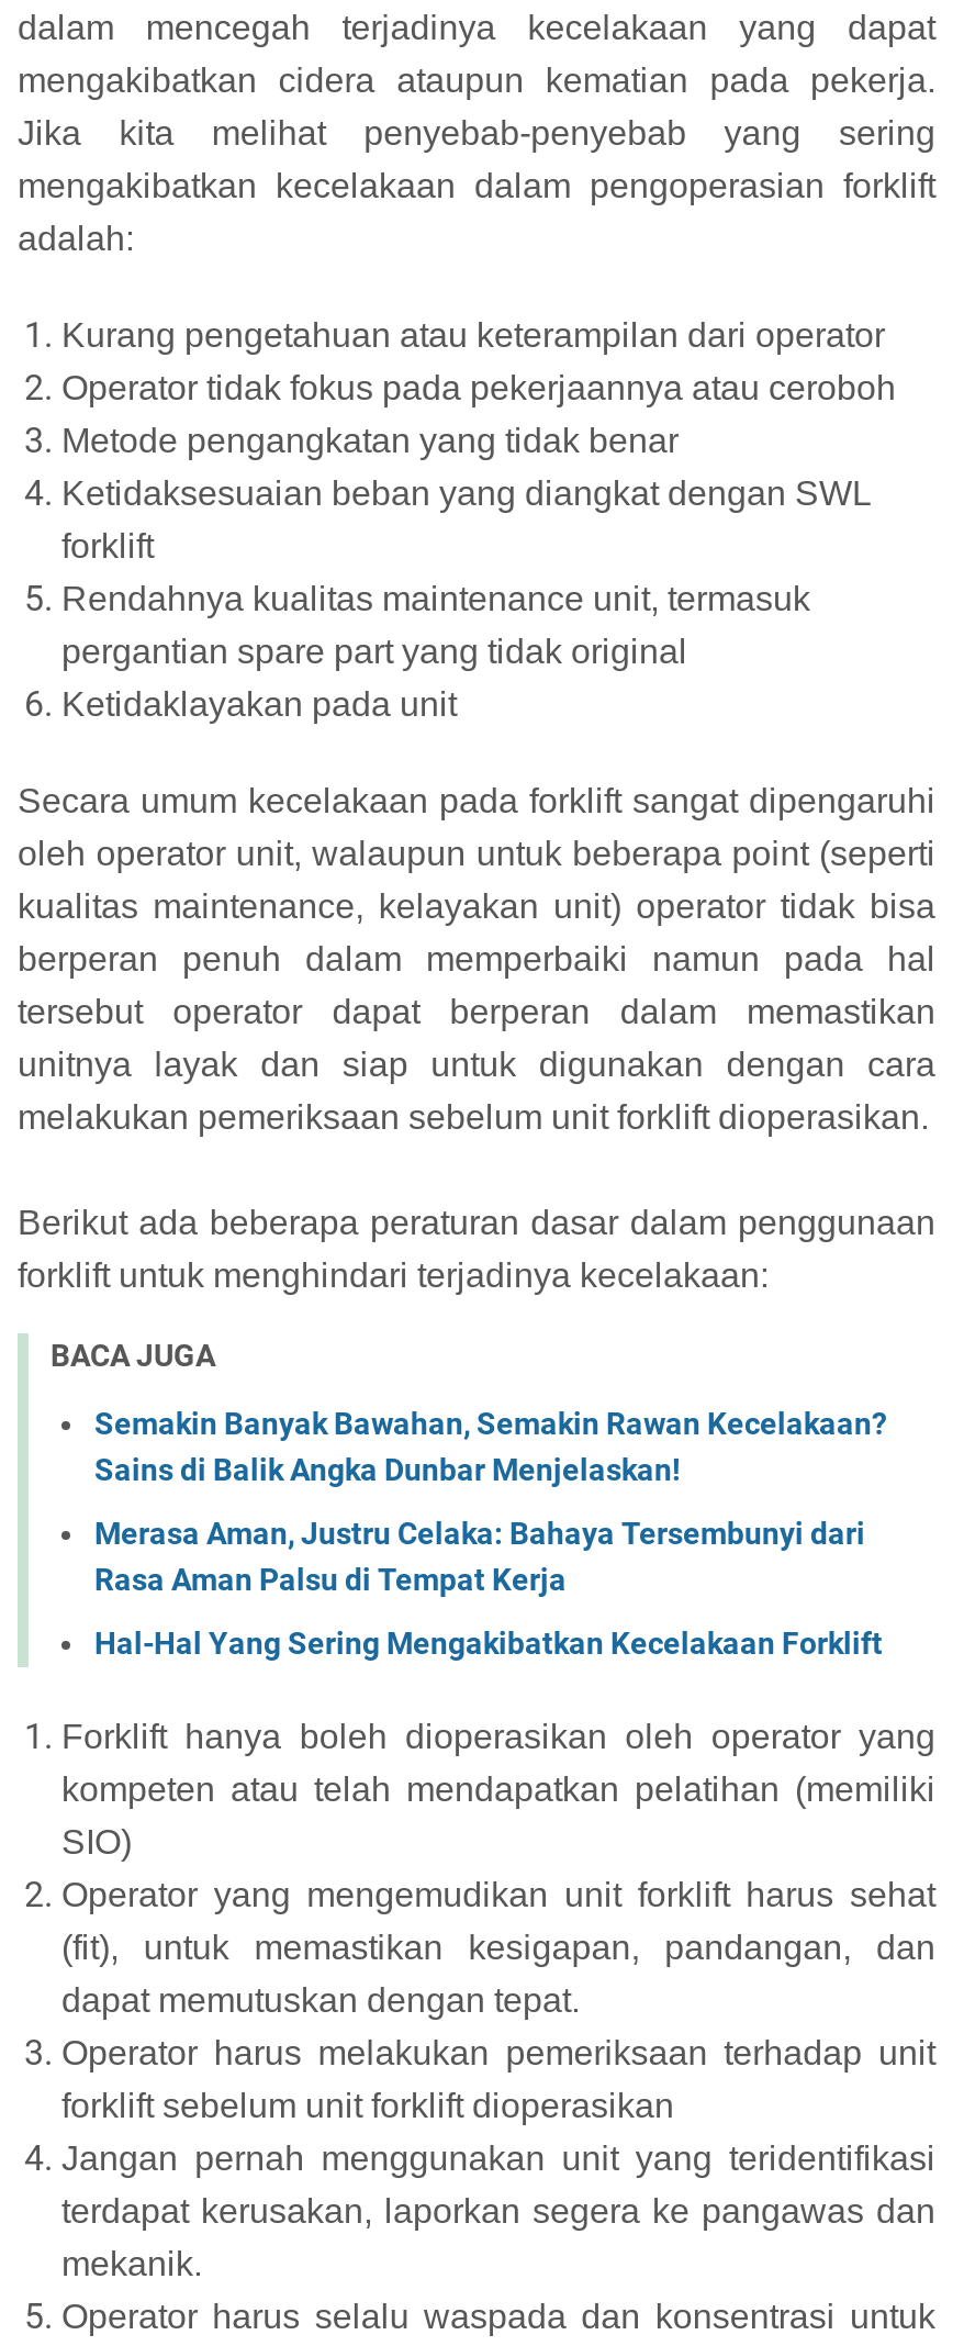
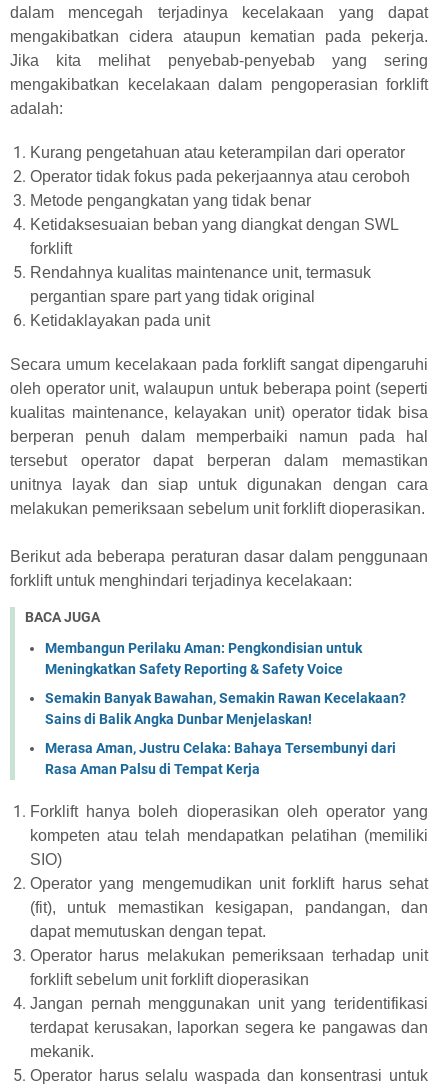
none -> [45,640,362,677] Membangun Perilaku Aman: Pengkondisian untuk | Meningkatkan Safety Reporting & Safety Voice
moved [94,1405,887,1596] -> [45,690,406,777]: Semakin Banyak Bawahan, Semakin Rawan Kecelakaan? | Sains di Balik Angka Dunbar Menjelaskan! | Merasa Aman, Justru Celaka: Bahaya Tersembunyi dari | Rasa Aman Palsu di Tempat Kerja
[94,1625,883,1660] Hal-Hal Yang Sering Mengakibatkan Kecelakaan Forklift -> none

